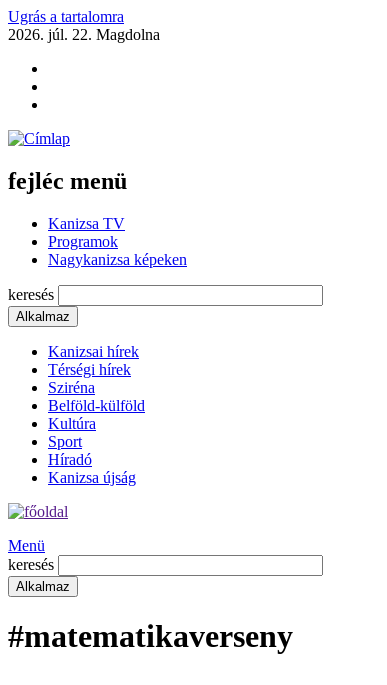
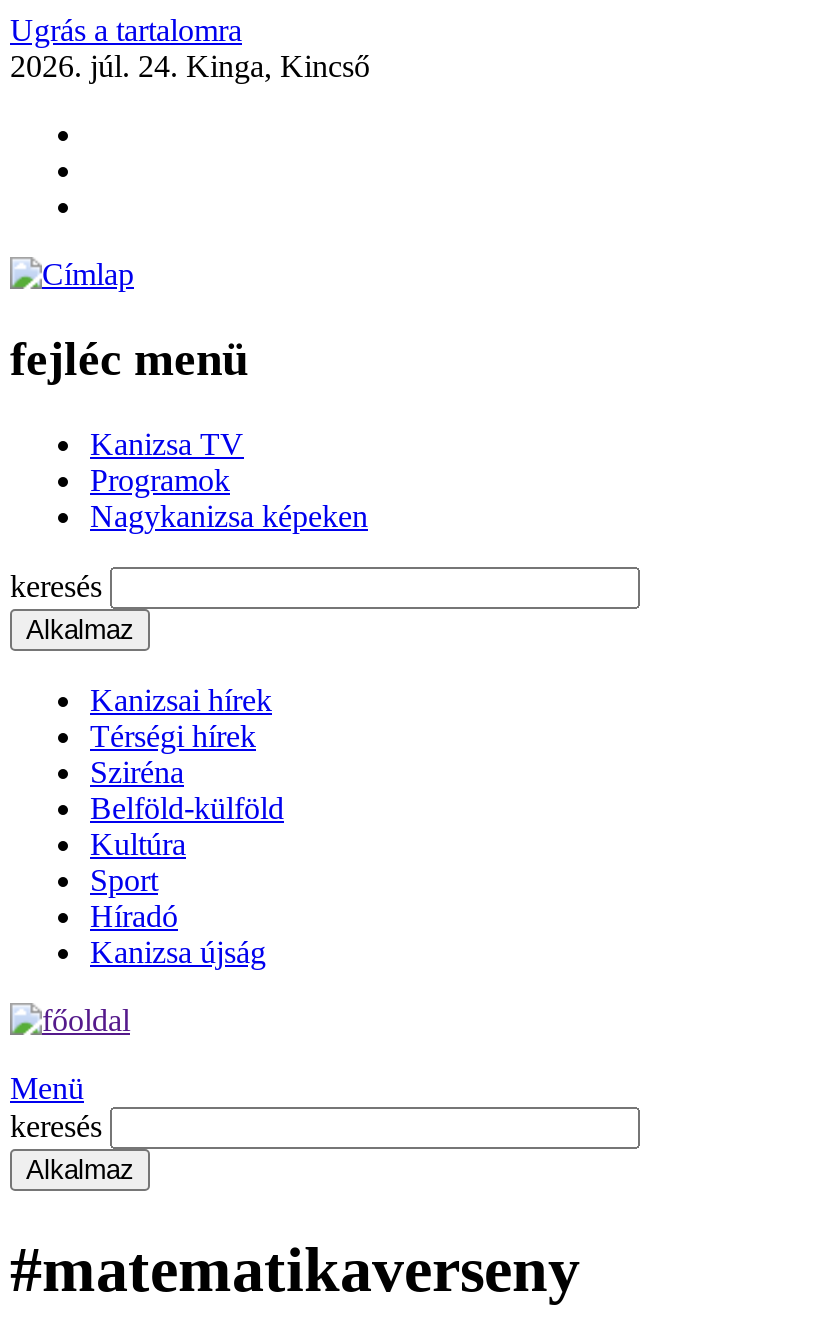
[8,26,160,43] 2026. júl. 22. Magdolna -> [10,49,370,83] 2026. júl. 24. Kinga, Kincső

